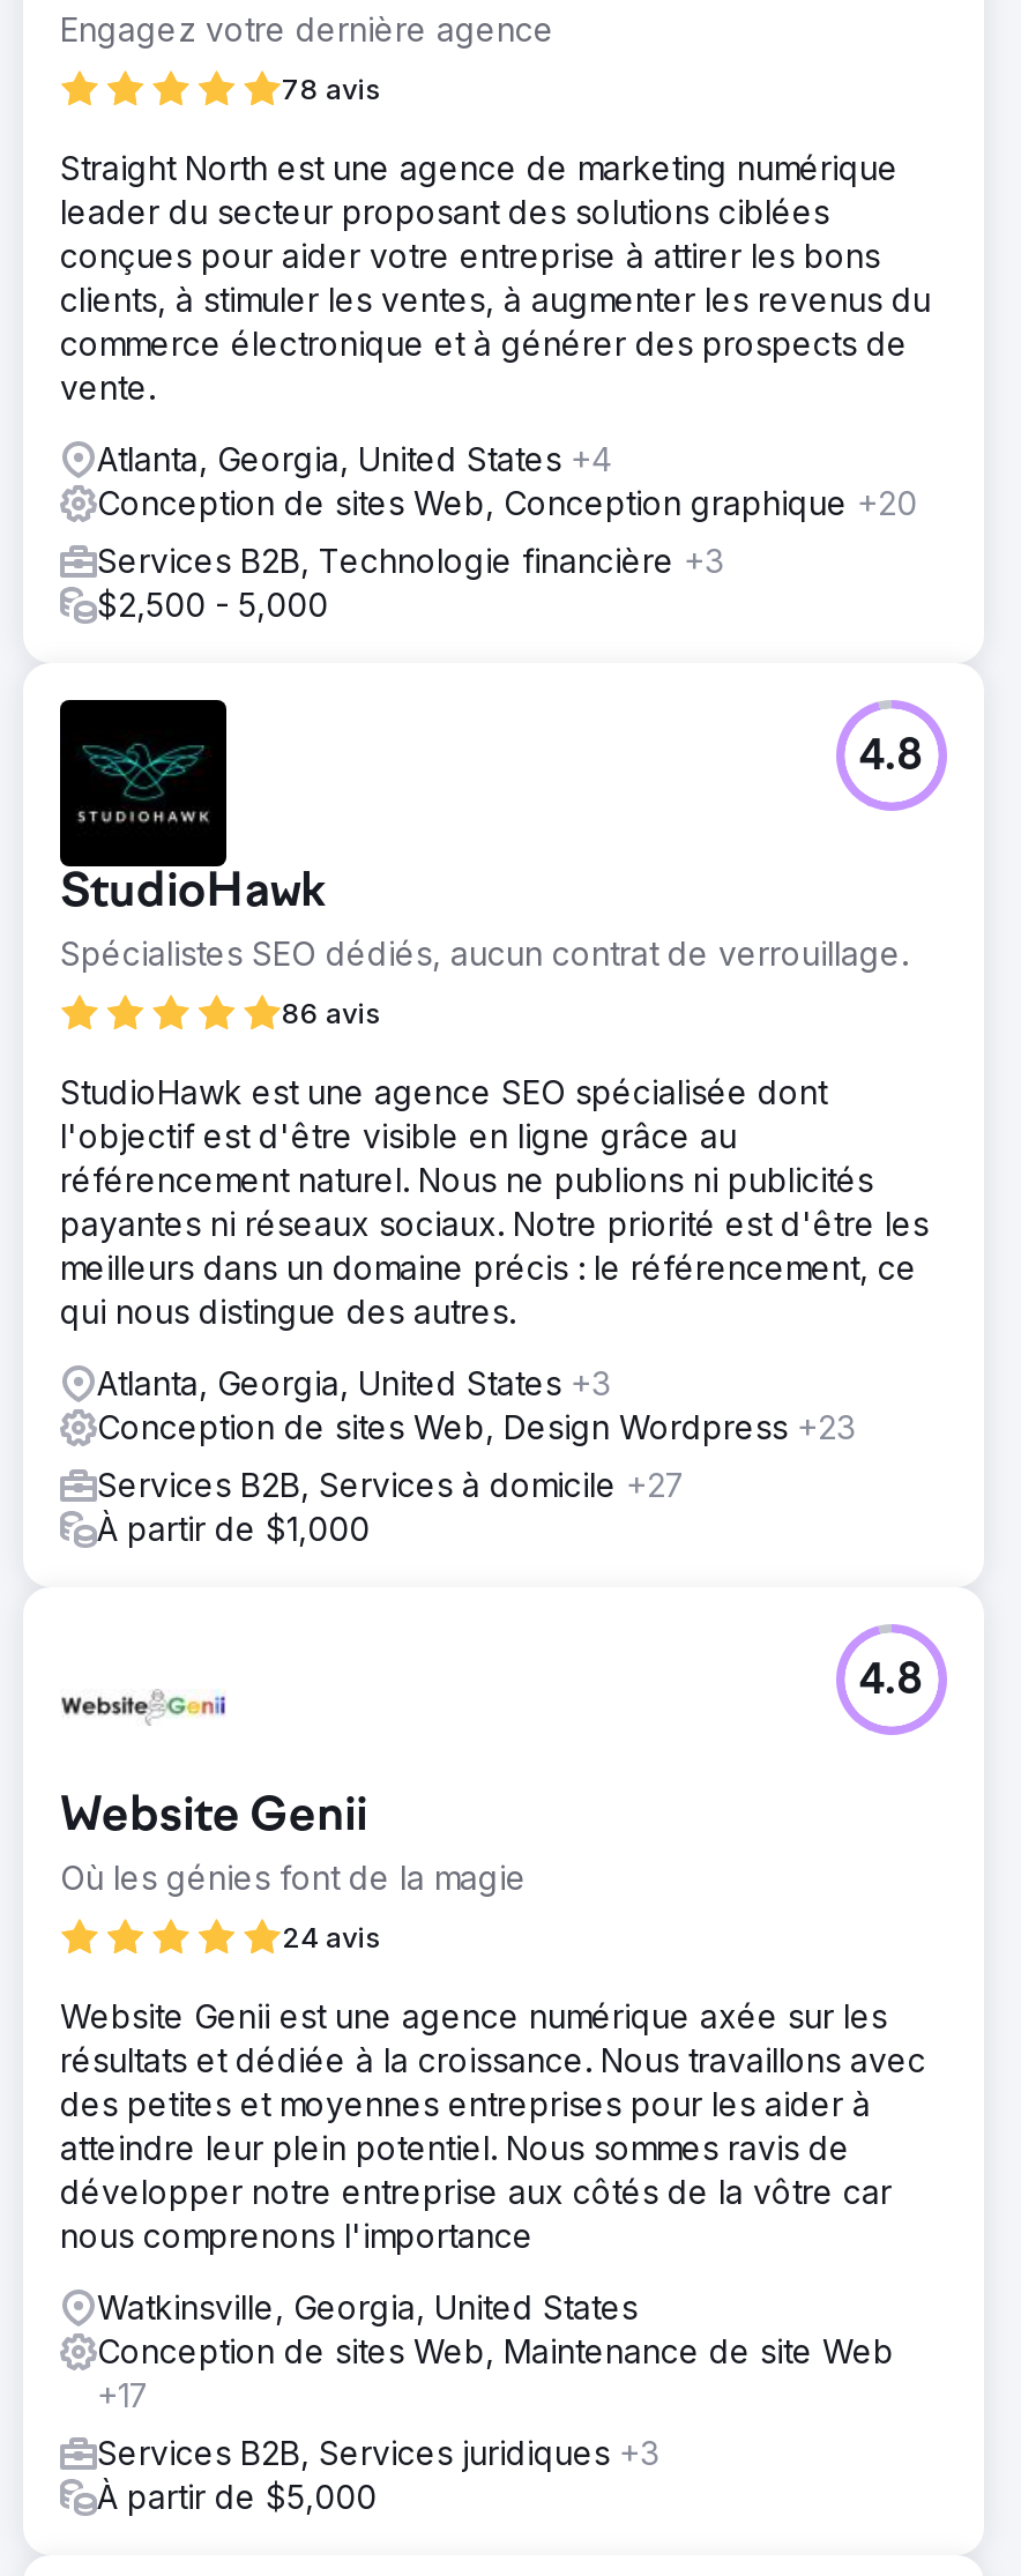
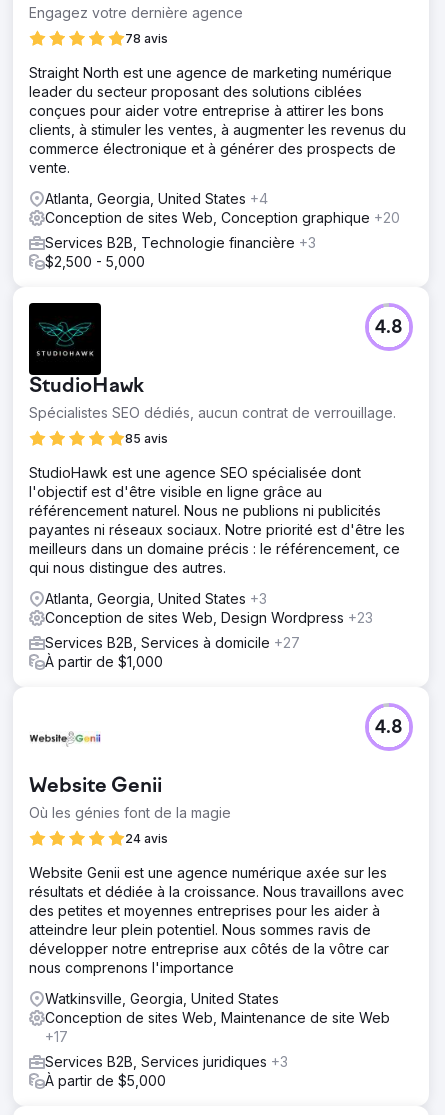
[282,996,381,1030] 86 avis -> [125,431,168,446] 85 avis

